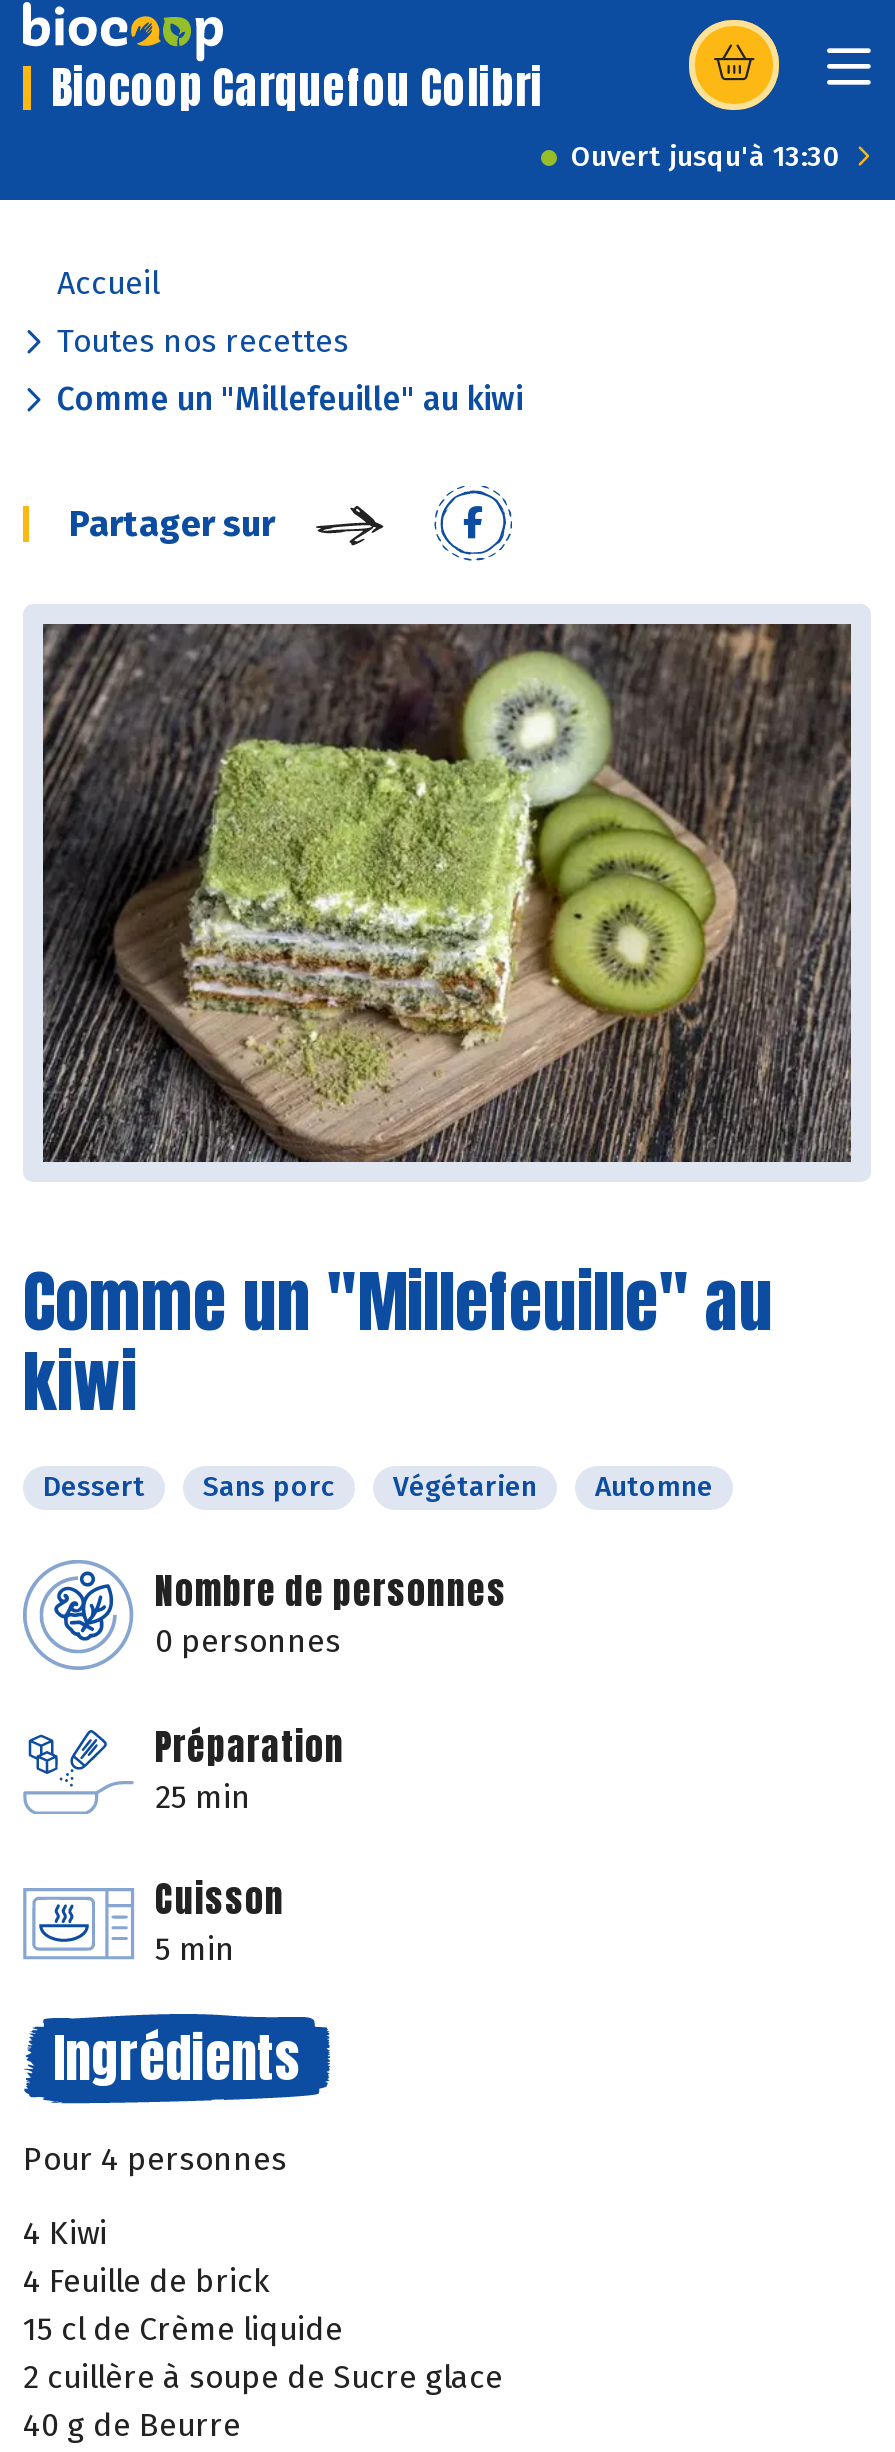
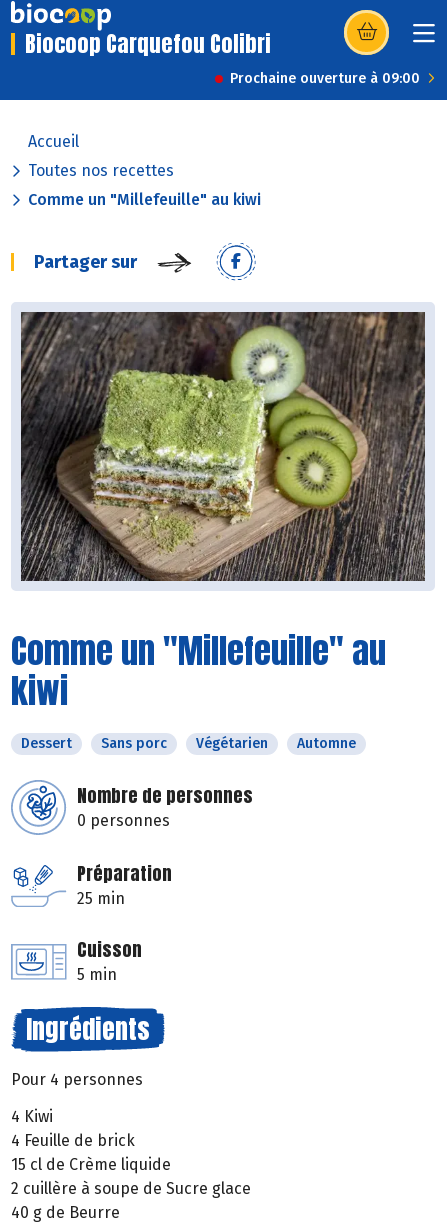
[571,140,841,174] Ouvert jusqu'à 13:30 -> [230,70,420,87] Prochaine ouverture à 09:00

